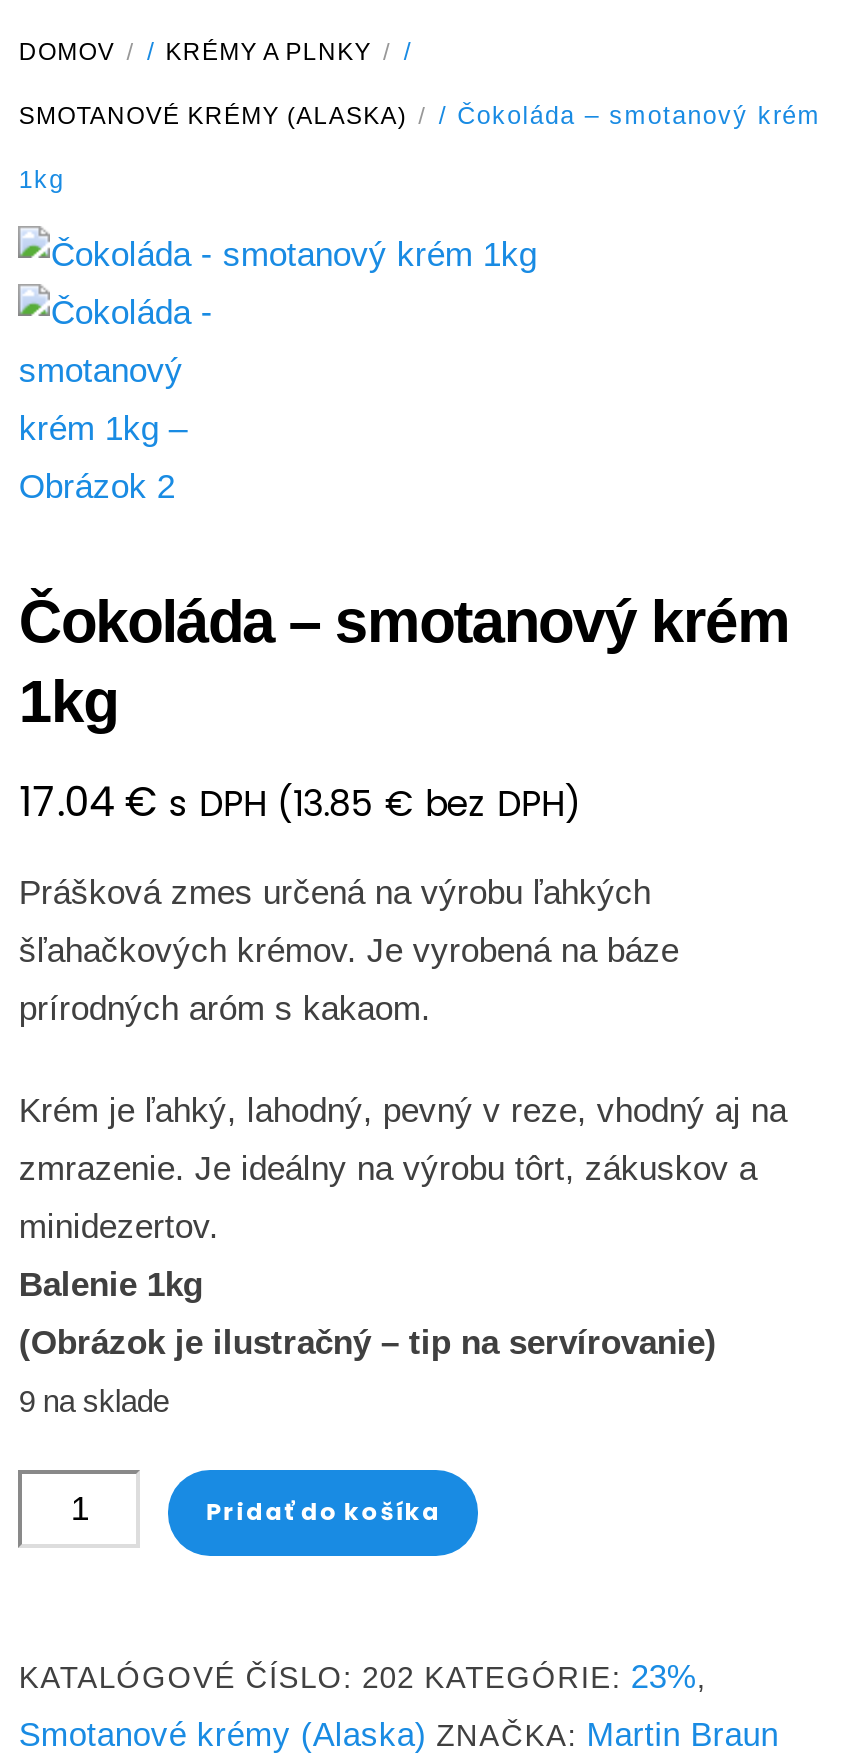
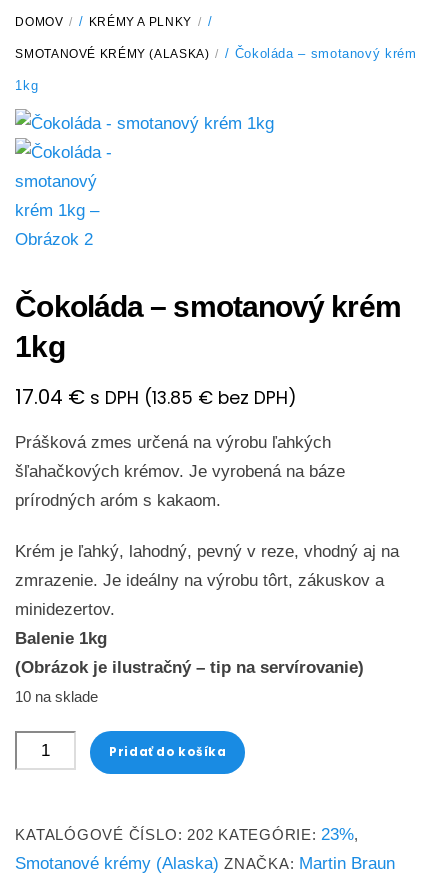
[19,1384,169,1418] 9 na sklade -> [15,688,98,705] 10 na sklade

